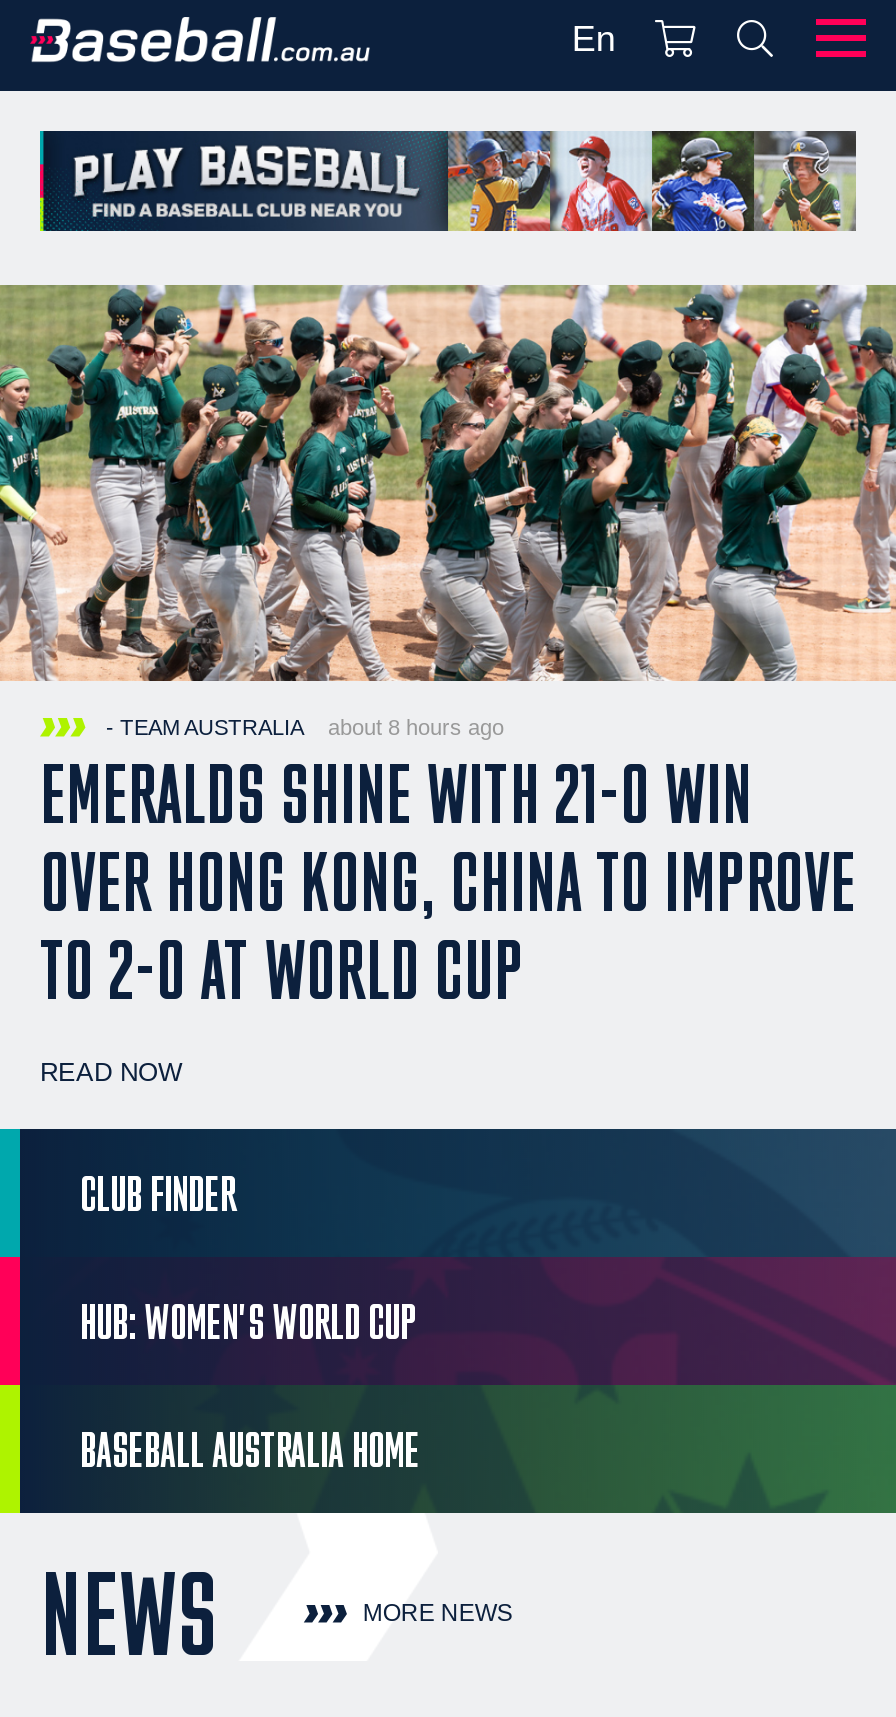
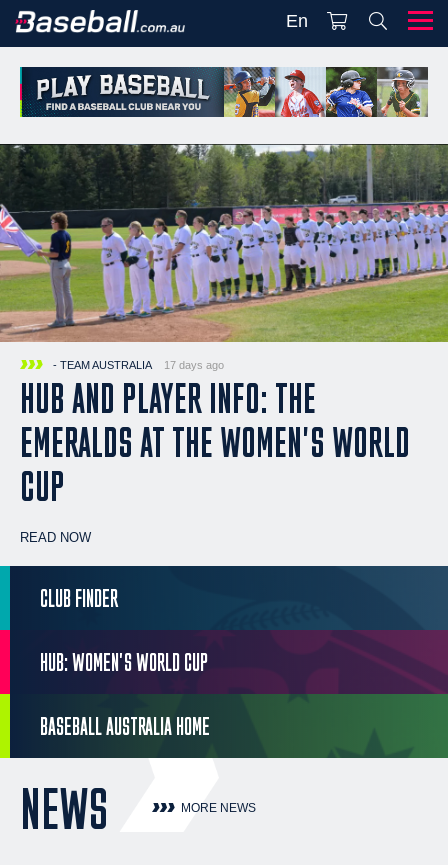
[6,283,890,1010] [image] | about 8 hours ago | EMERALDS SHINE WITH 21-0 WIN | OVER HONG KONG, CHINA TO IMPROVE | TO 2-0 AT WORLD CUP -> [3,143,445,506] [image] | 17 days ago | HUB AND PLAYER INFO: THE | EMERALDS AT THE WOMEN'S WORLD | CUP

